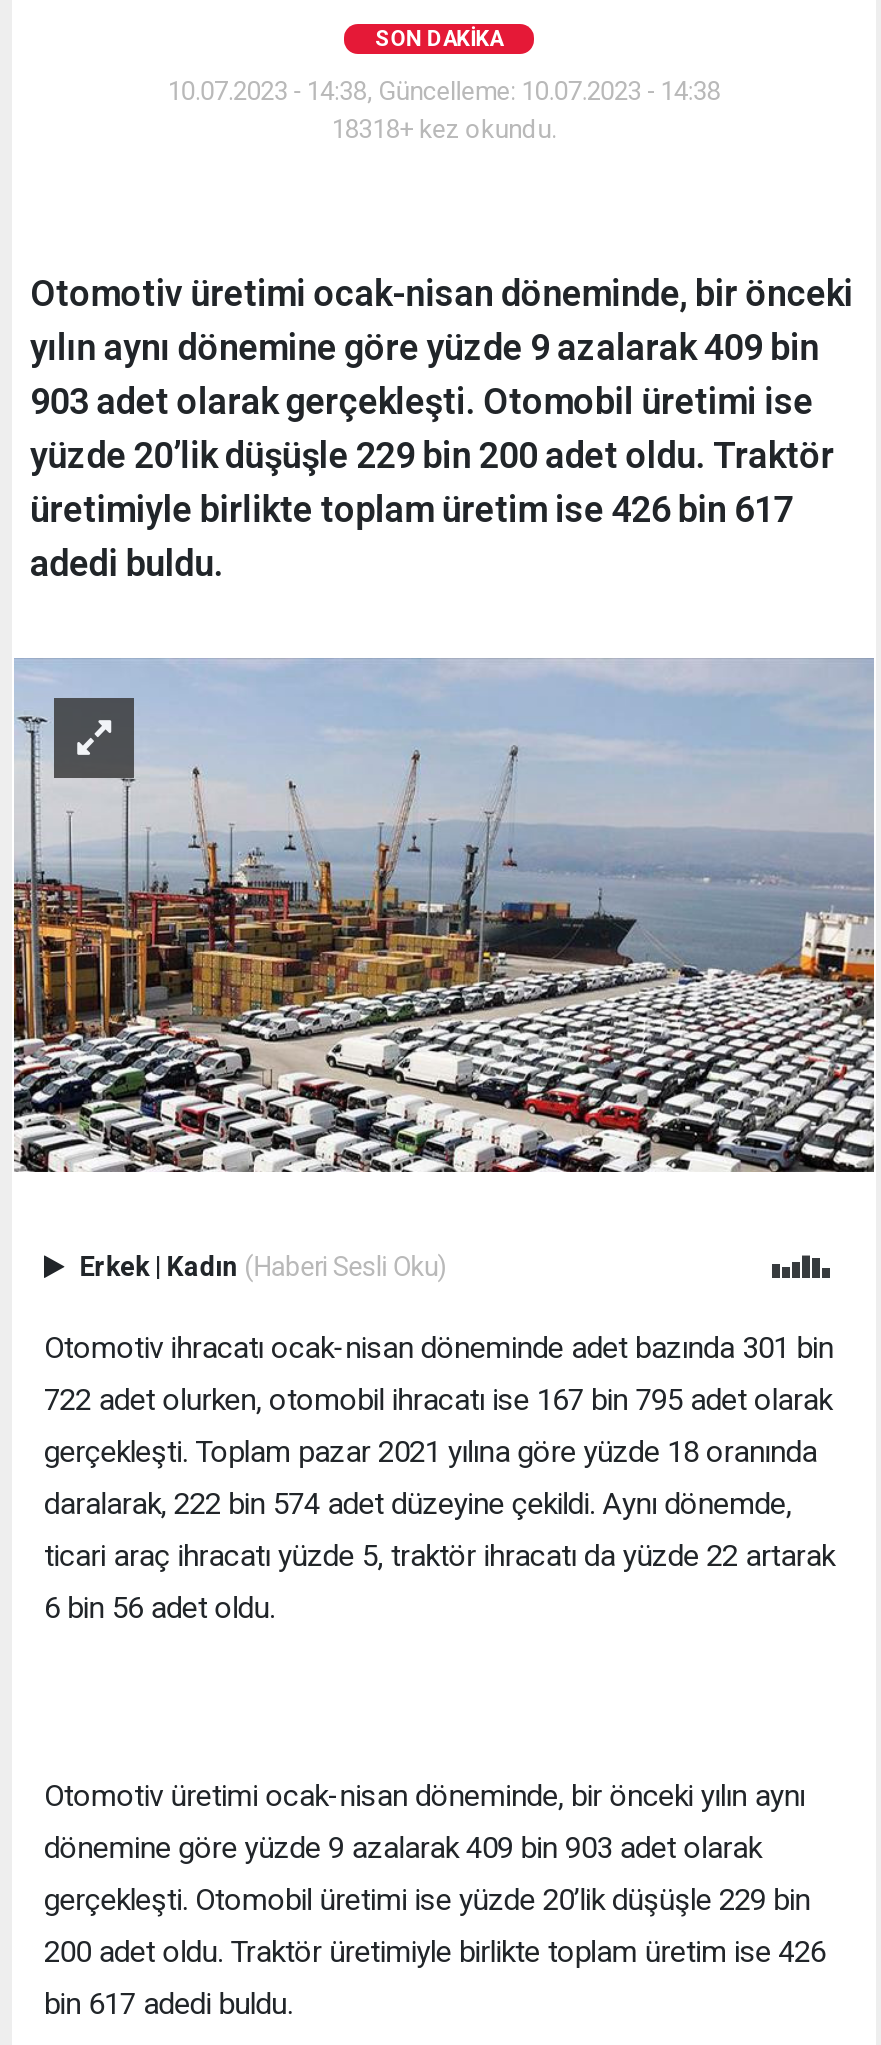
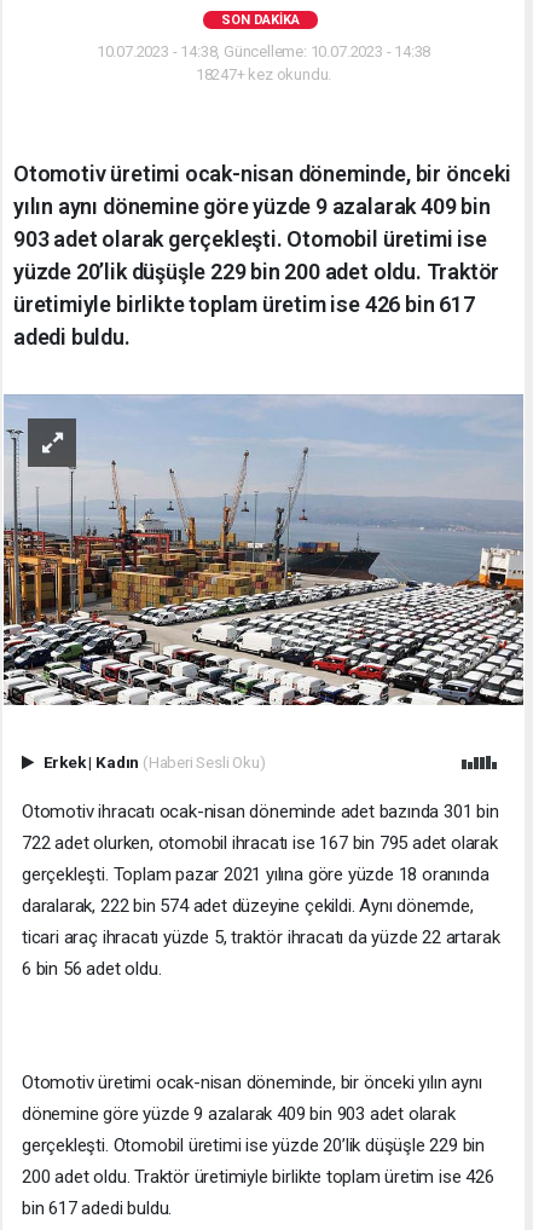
[331,114,557,144] 18318+ kez okundu. -> [195,65,332,83] 18247+ kez okundu.

